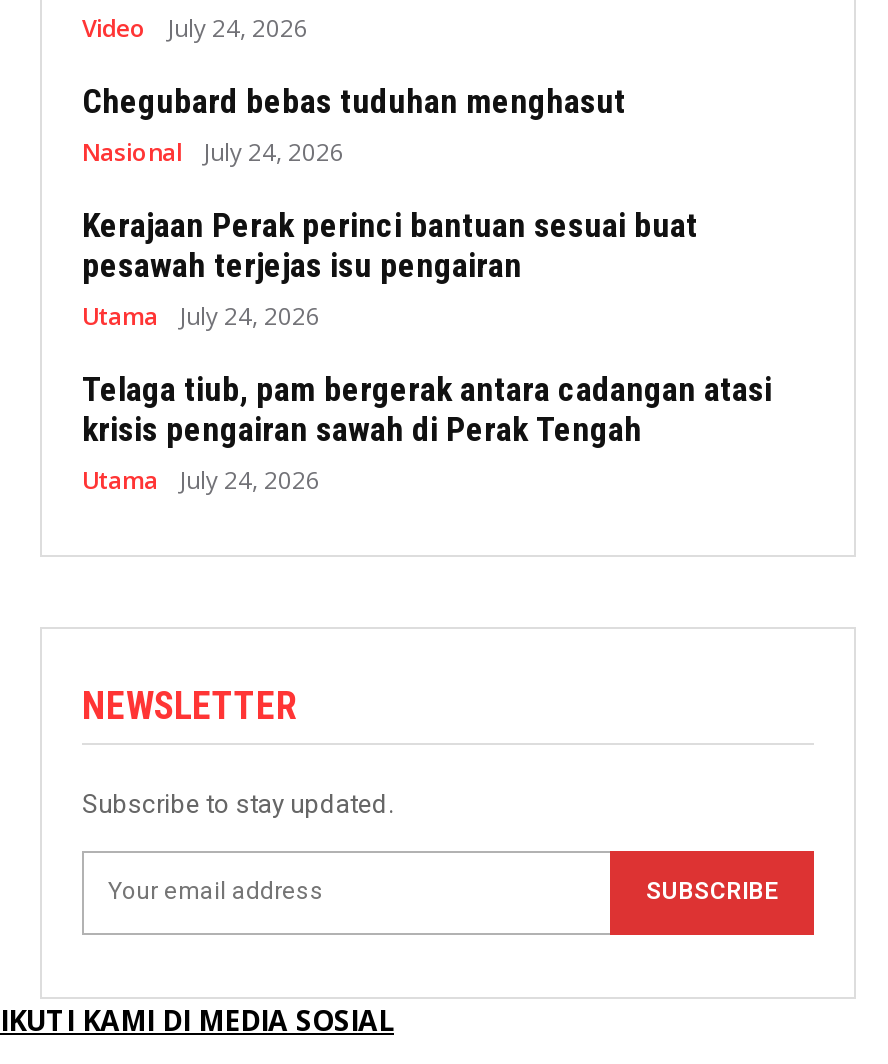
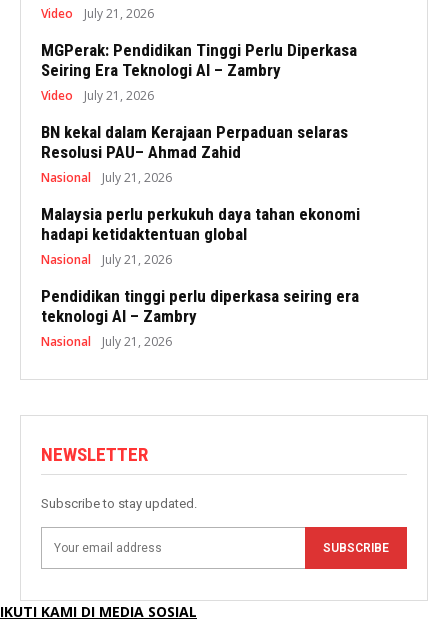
[82,10,626,120] July 24, 2026 | Chegubard bebas tuduhan menghasut -> [41,5,357,162] July 21, 2026 | MGPerak: Pendidikan Tinggi Perlu Diperkasa | Seiring Era Teknologi AI – Zambry | Video | July 21, 2026 | BN kekal dalam Kerajaan Perpaduan selaras | Resolusi PAU– Ahmad Zahid
[82,134,344,168] Nasional July 24, 2026 -> [41,169,172,186] Nasional July 21, 2026
[82,204,698,332] Kerajaan Perak perinci bantuan sesuai buat | pesawah terjejas isu pengairan | Utama | July 24, 2026 -> [41,204,360,268] Malaysia perlu perkukuh daya tahan ekonomi | hadapi ketidaktentuan global | Nasional | July 21, 2026
[82,368,772,496] Telaga tiub, pam bergerak antara cadangan atasi | krisis pengairan sawah di Perak Tengah | Utama | July 24, 2026 -> [41,286,359,350] Pendidikan tinggi perlu diperkasa seiring era | teknologi AI – Zambry | Nasional | July 21, 2026

